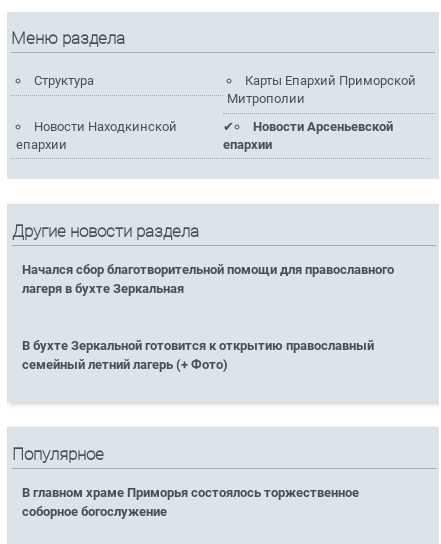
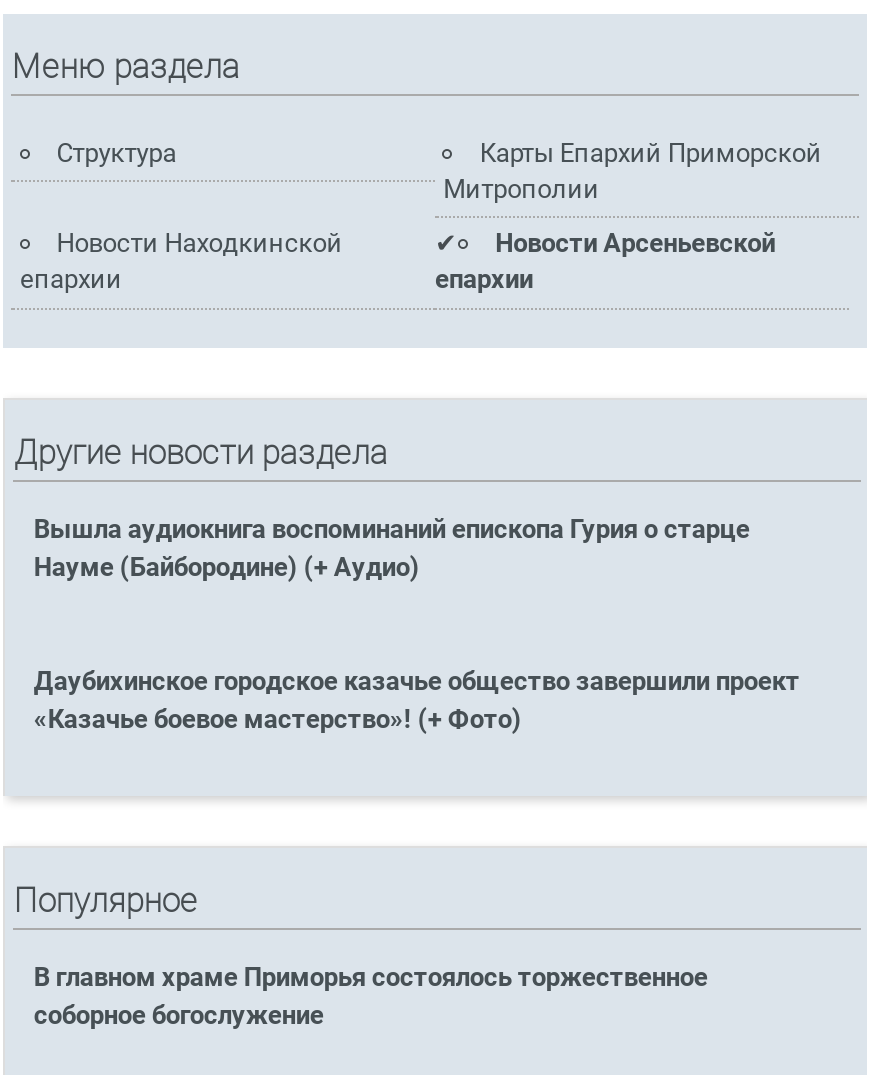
[22,262,394,296] Начался сбор благотворительной помощи для православного | лагеря в бухте Зеркальная -> [34,515,750,583] Вышла аудиокнига воспоминаний епископа Гурия о старце | Науме (Байбородине) (+ Аудио)
[22,338,374,372] В бухте Зеркальной готовится к открытию православный | семейный летний лагерь (+ Фото) -> [34,667,800,735] Даубихинское городское казачье общество завершили проект | «Казачье боевое мастерство»! (+ Фото)

